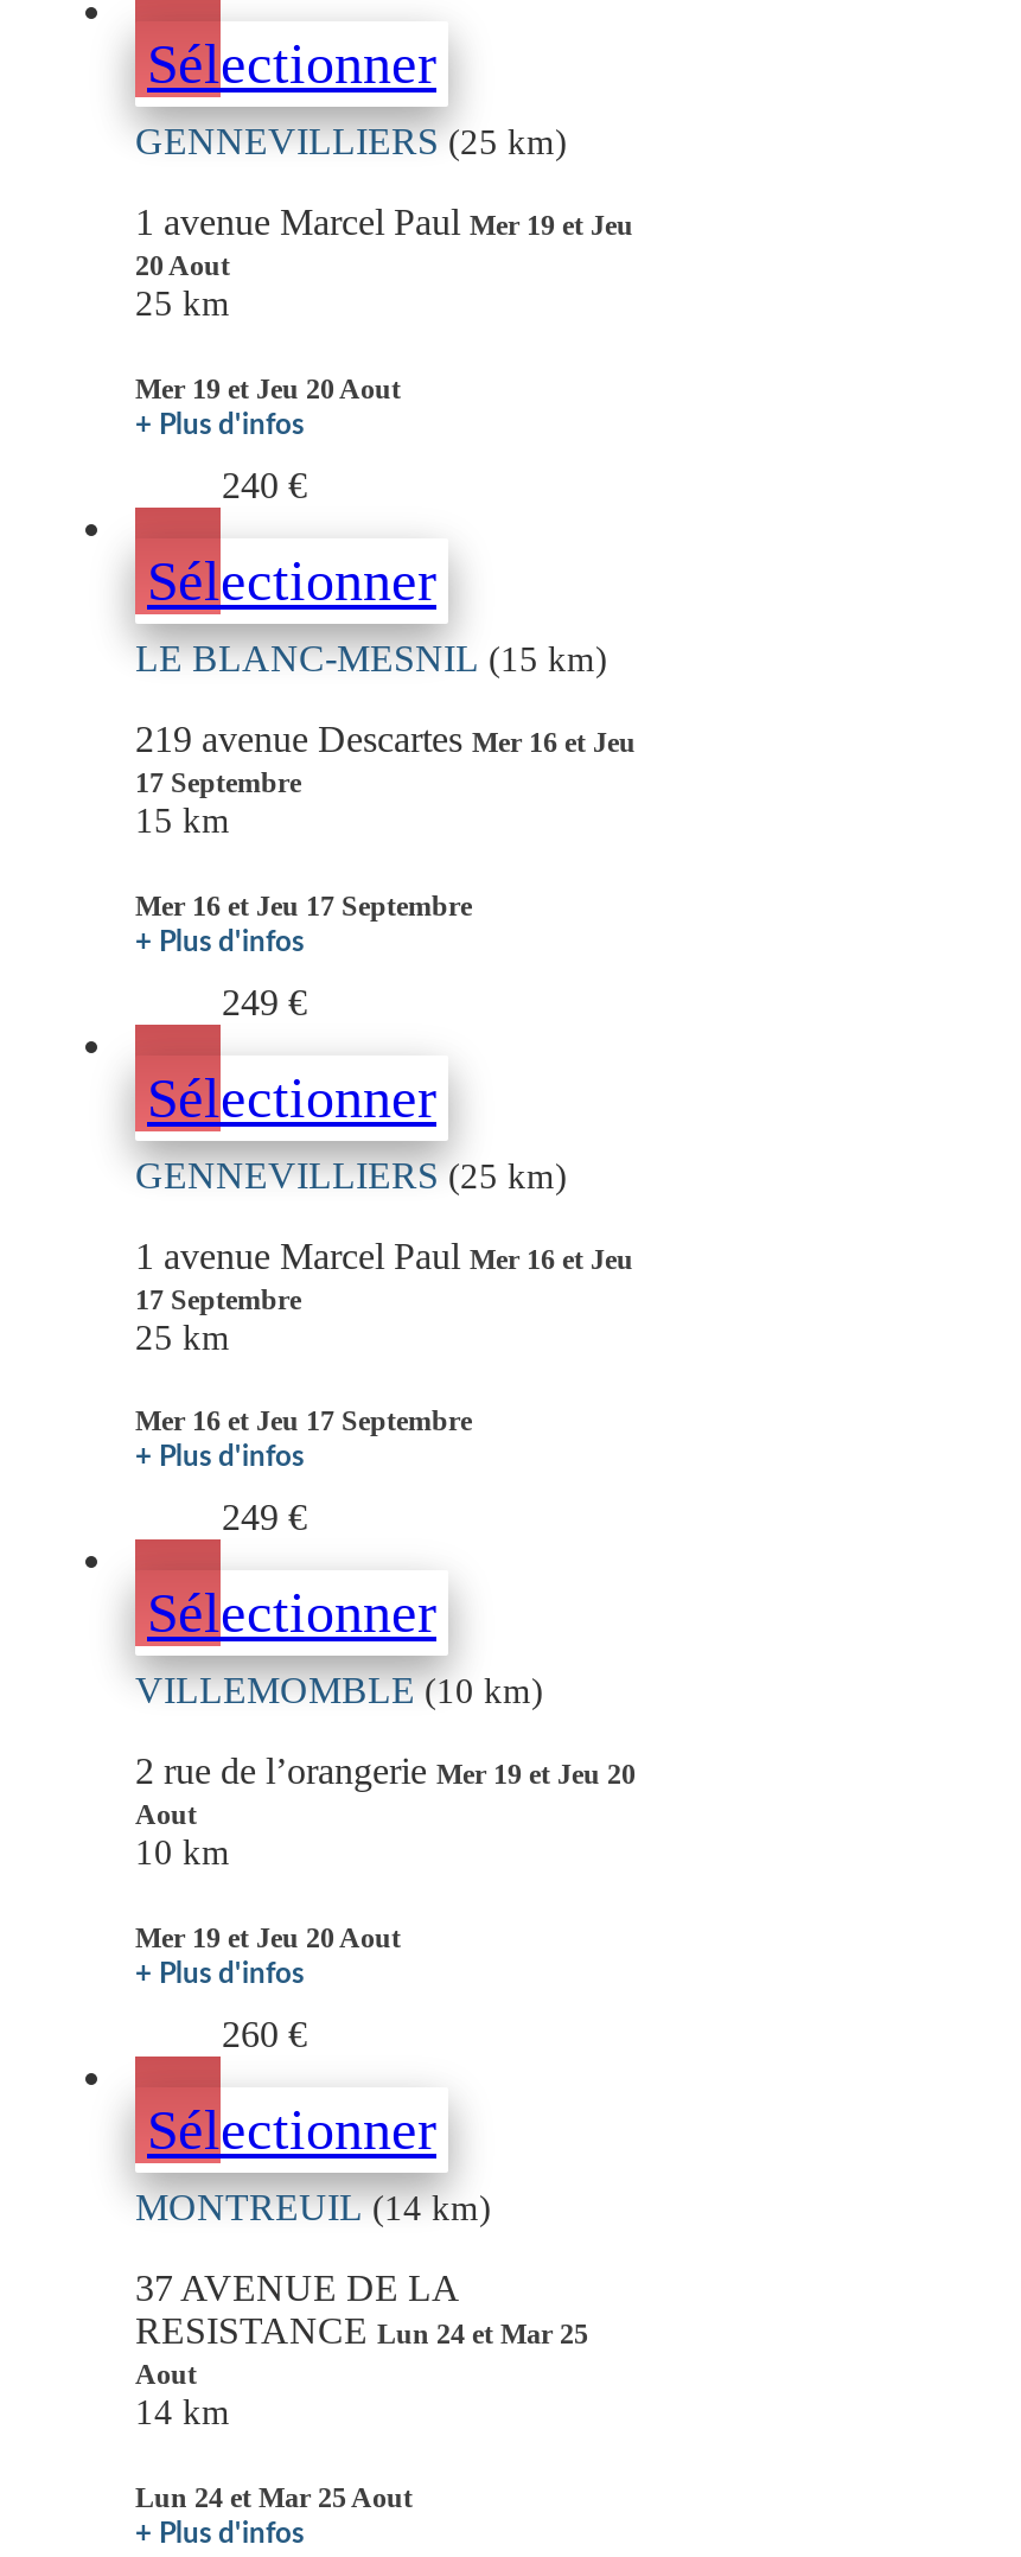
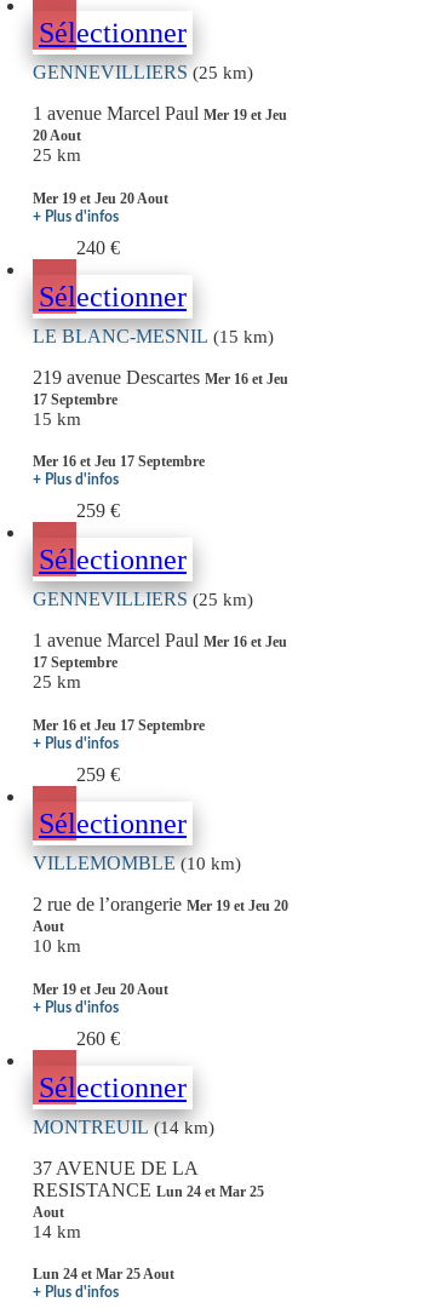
[222,982,307,1022] 249 € -> [77,501,120,521] 259 €
[222,1498,307,1538] 249 € -> [77,764,120,785] 259 €

